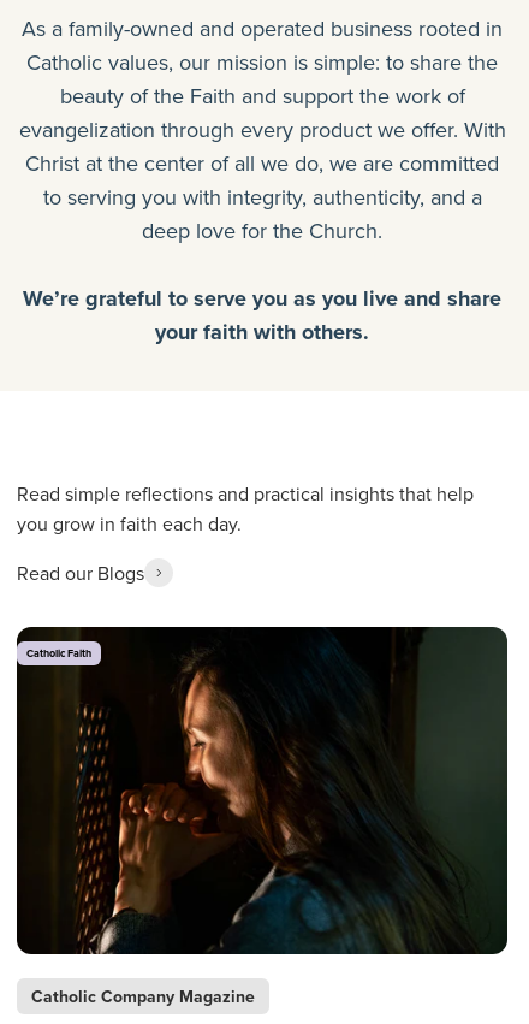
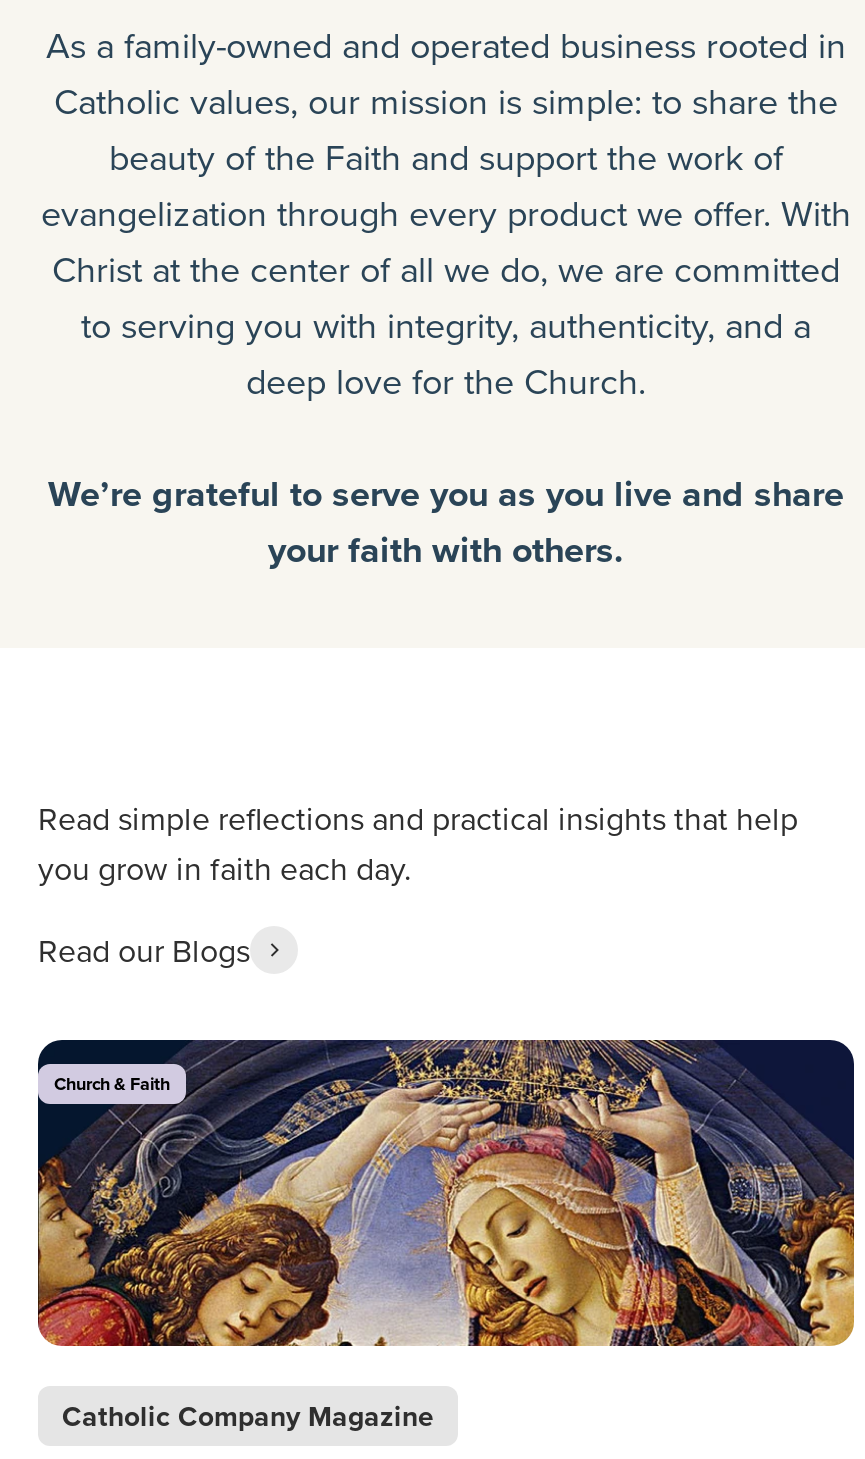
[16,626,509,955] [image] | Catholic Faith -> [36,1038,856,1348] [image] | Church & Faith

